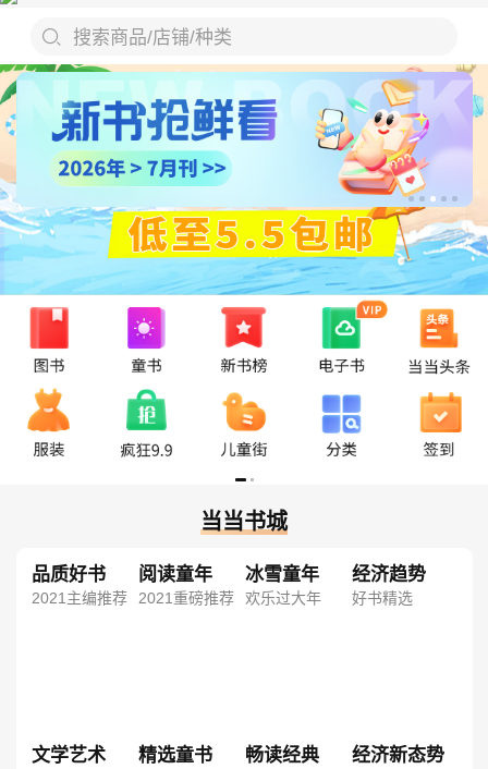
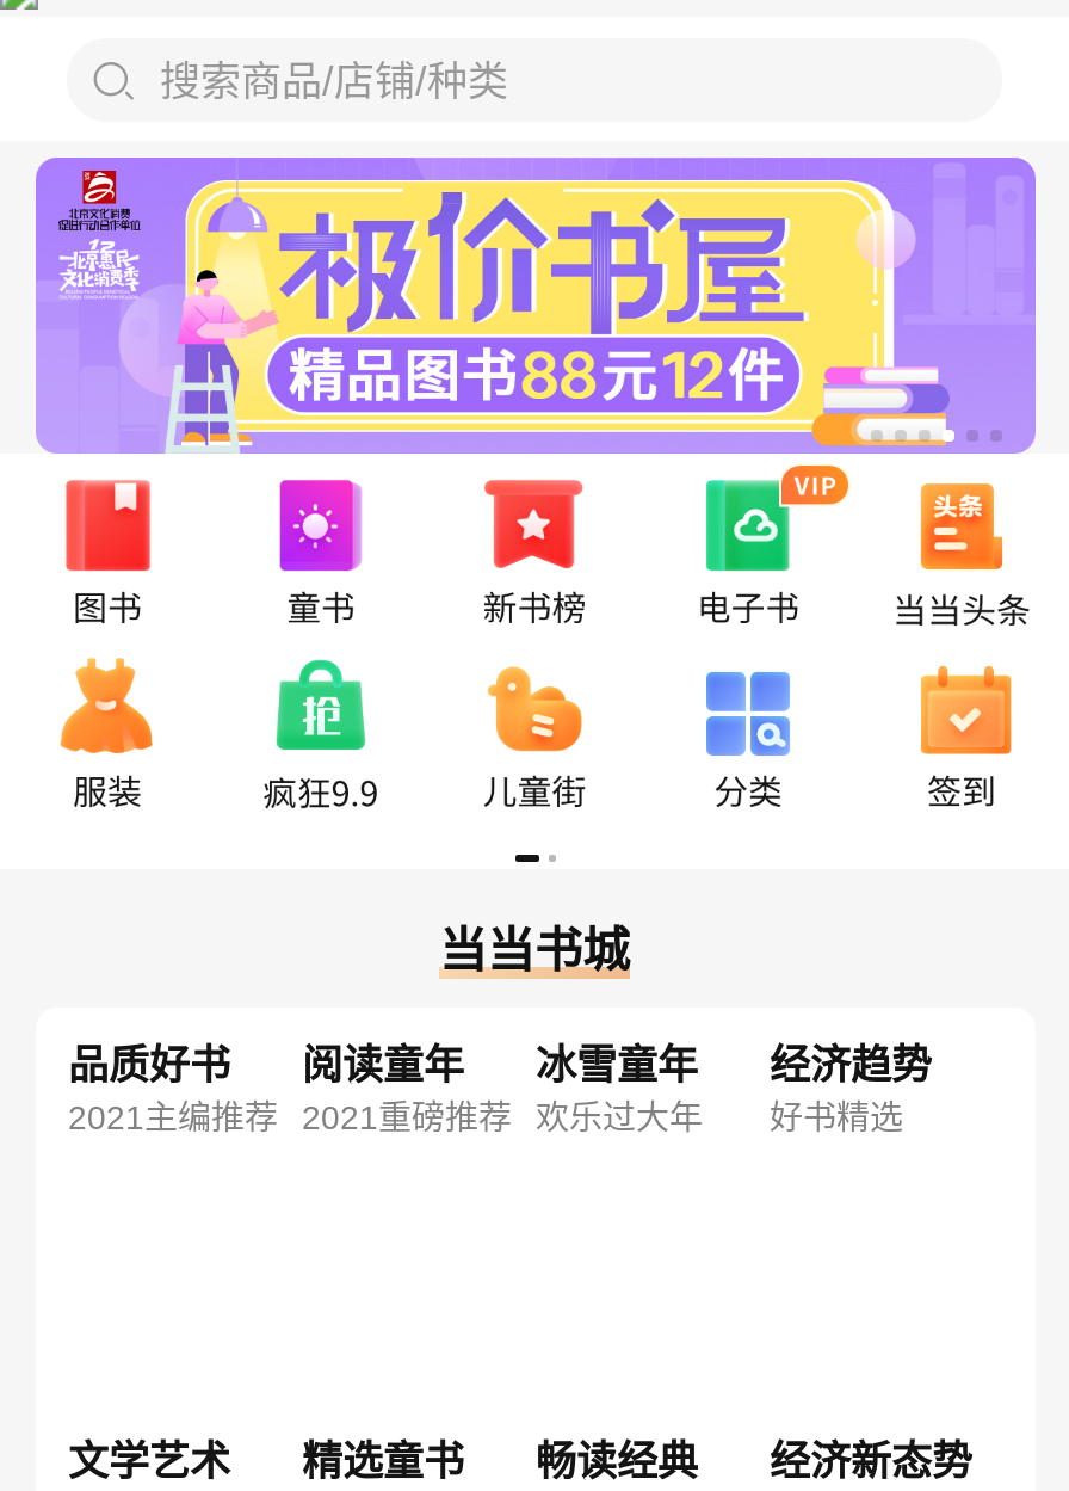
[3,63,485,295] [image] -> [7,141,1062,454] [image]

